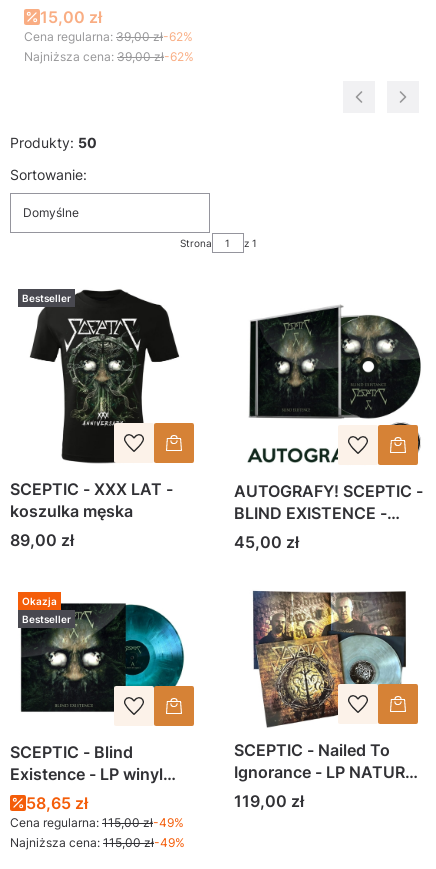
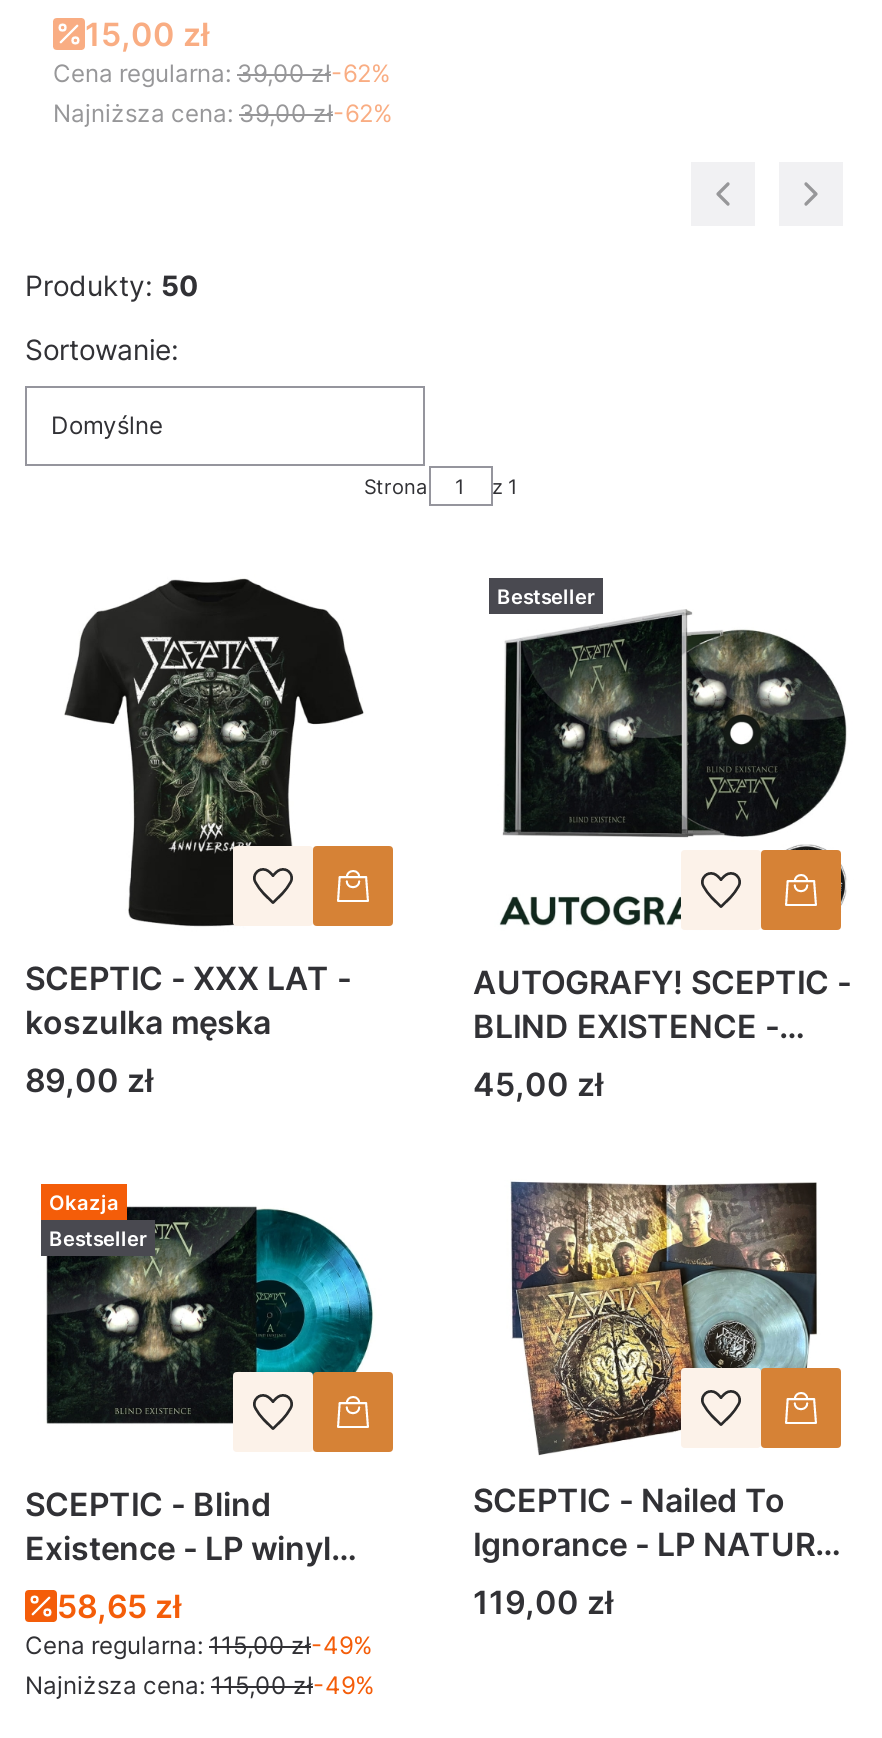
none -> [497,584,595,608] Bestseller
[22,292,71,304] Bestseller -> none

